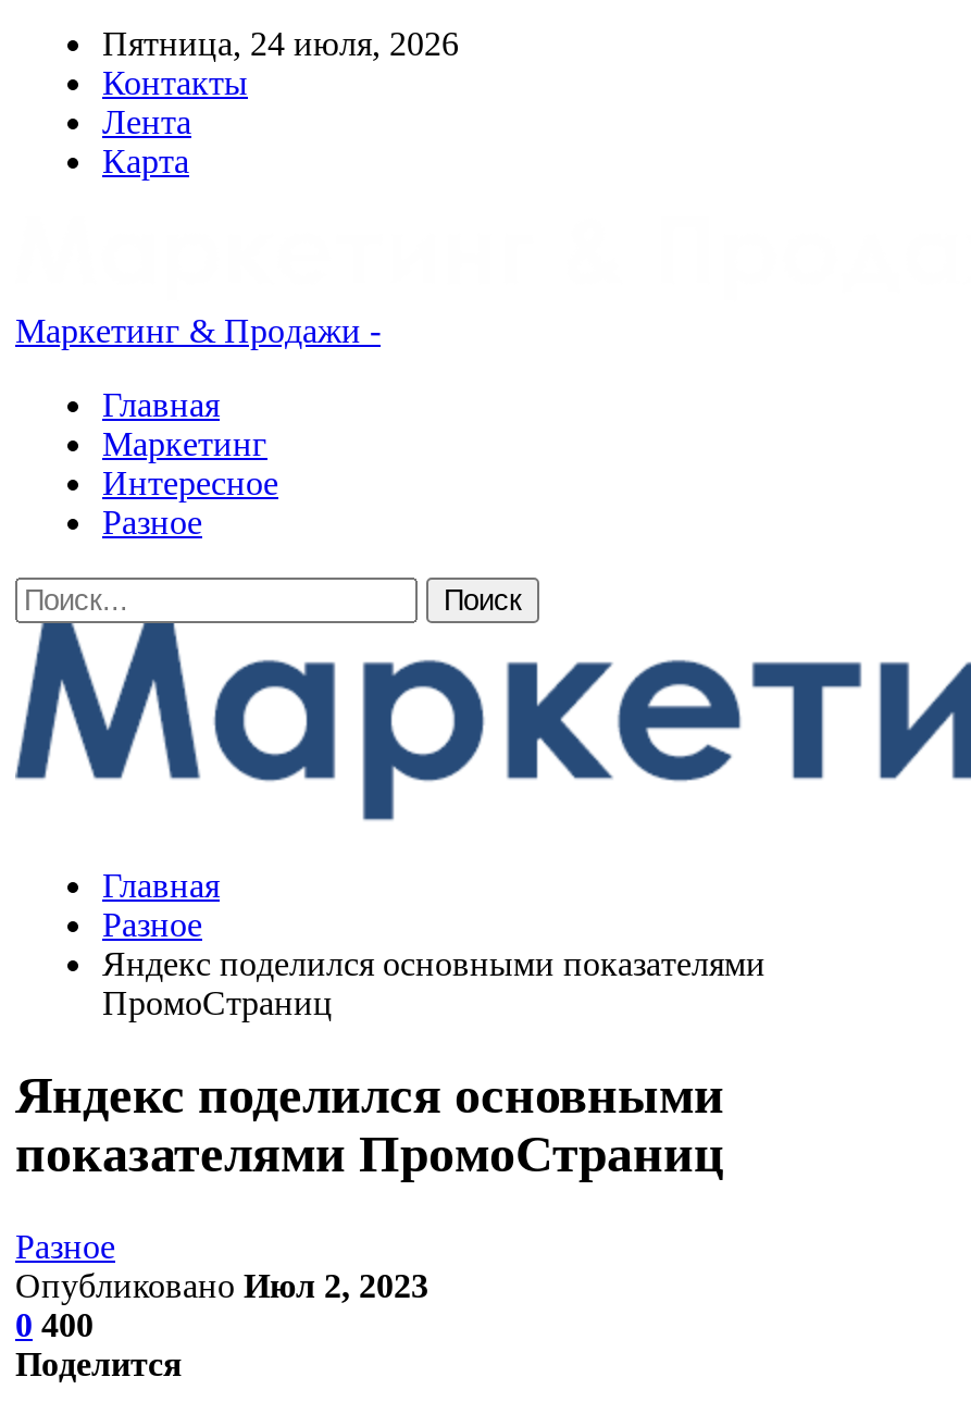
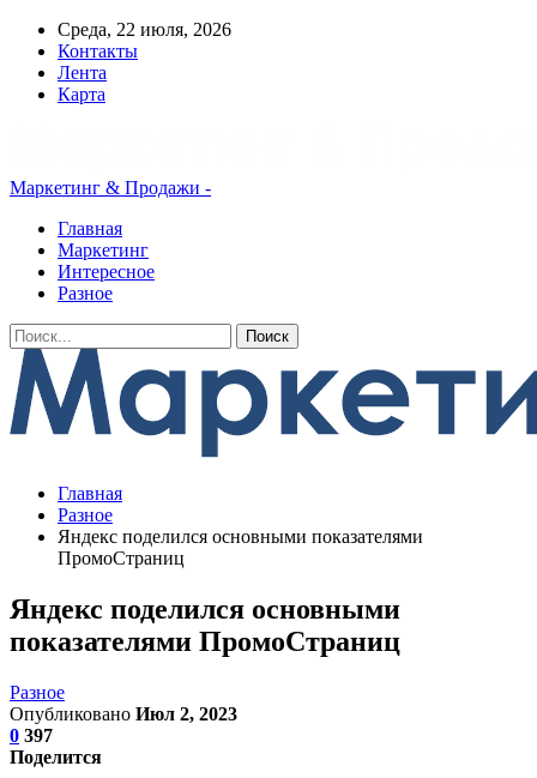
[102,25,459,62] Пятница, 24 июля, 2026 -> [58,19,231,40] Среда, 22 июля, 2026
[15,1306,94,1343] 0 400 -> [10,725,53,745] 0 397

